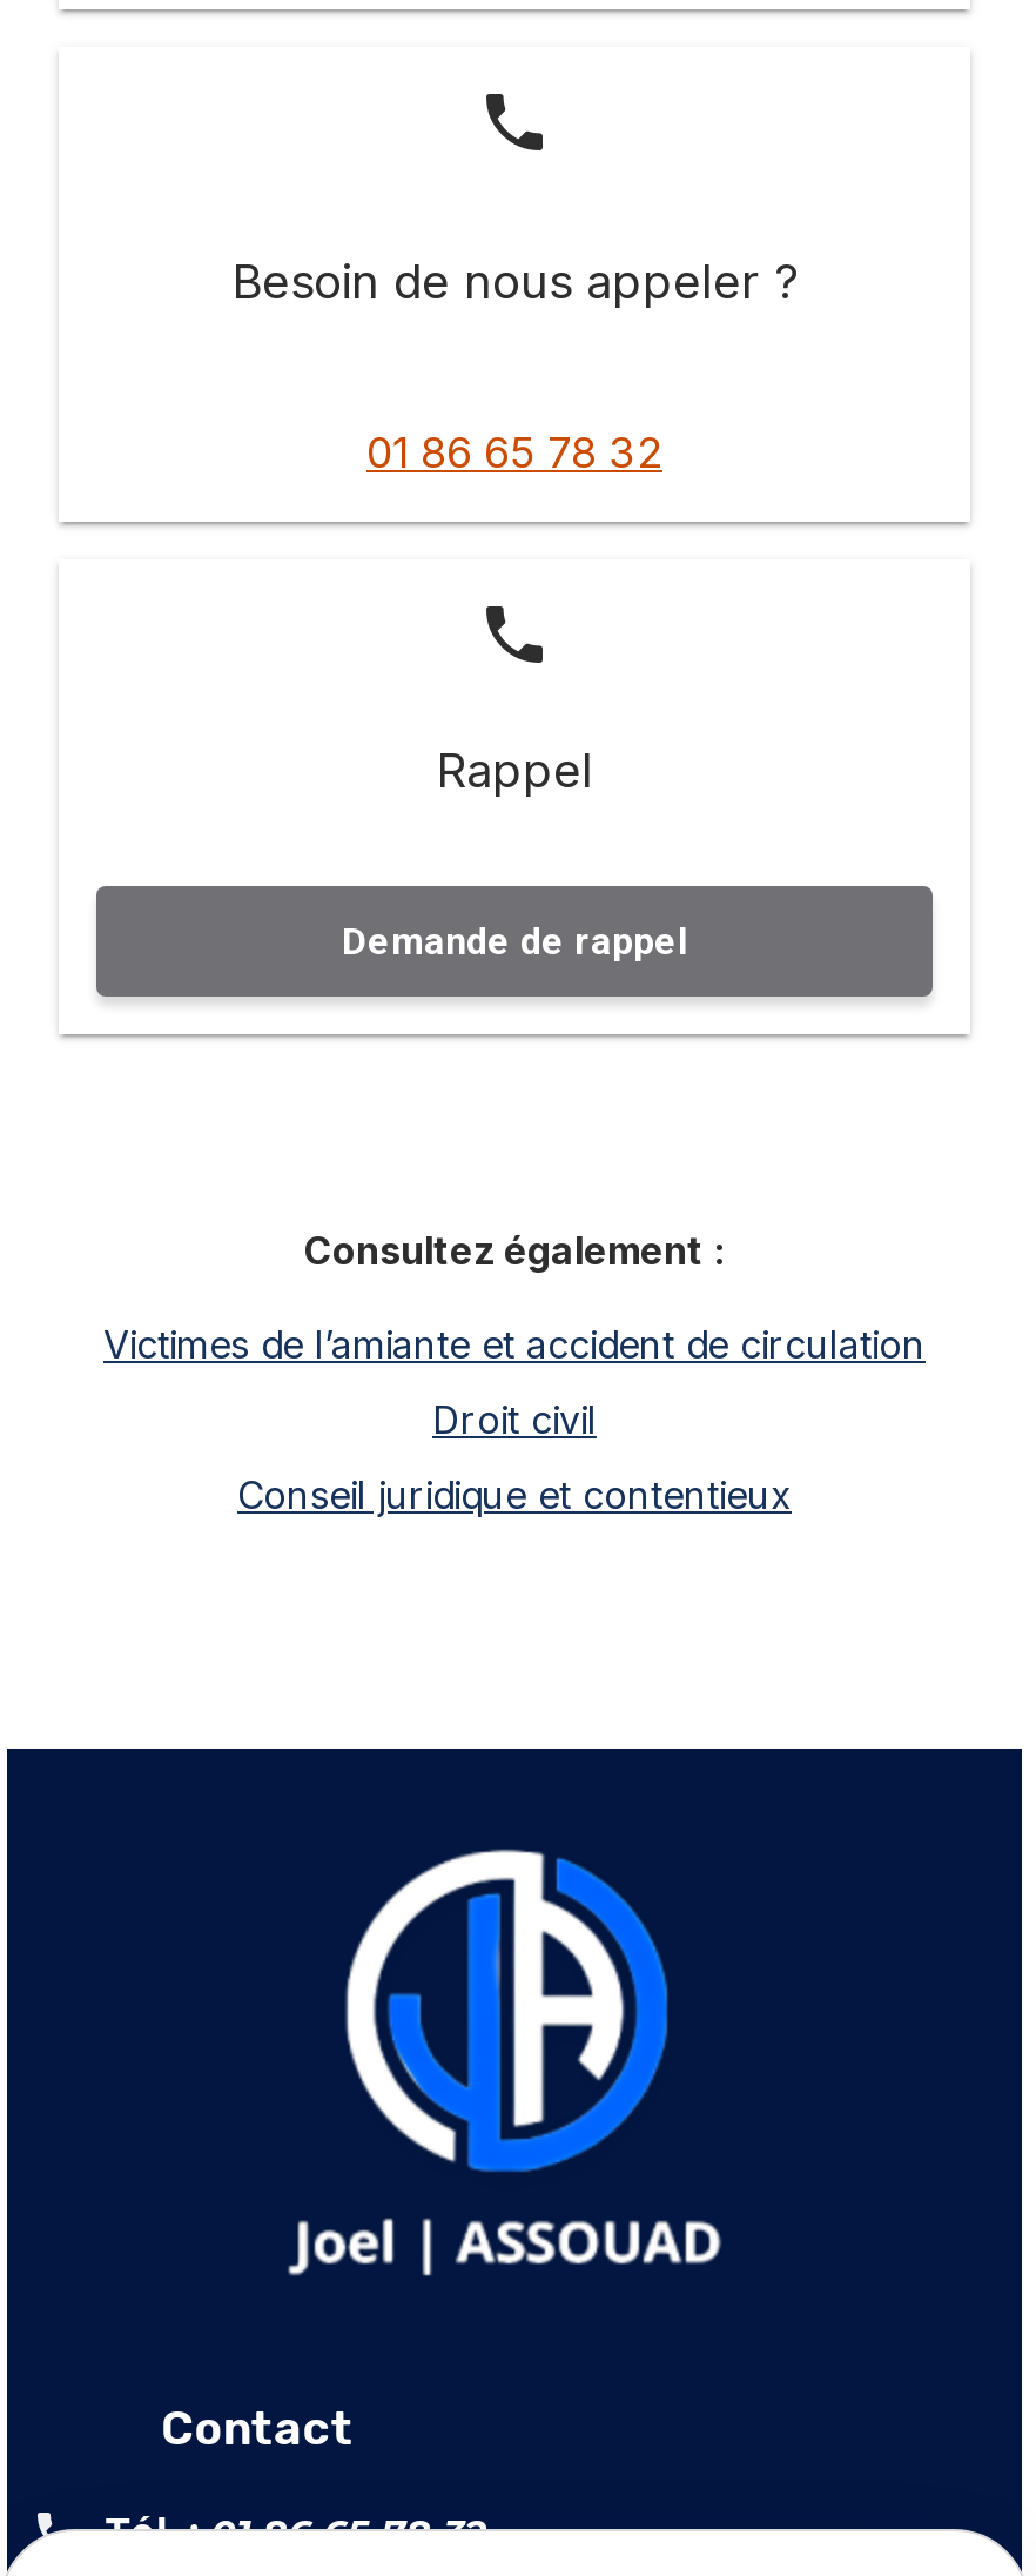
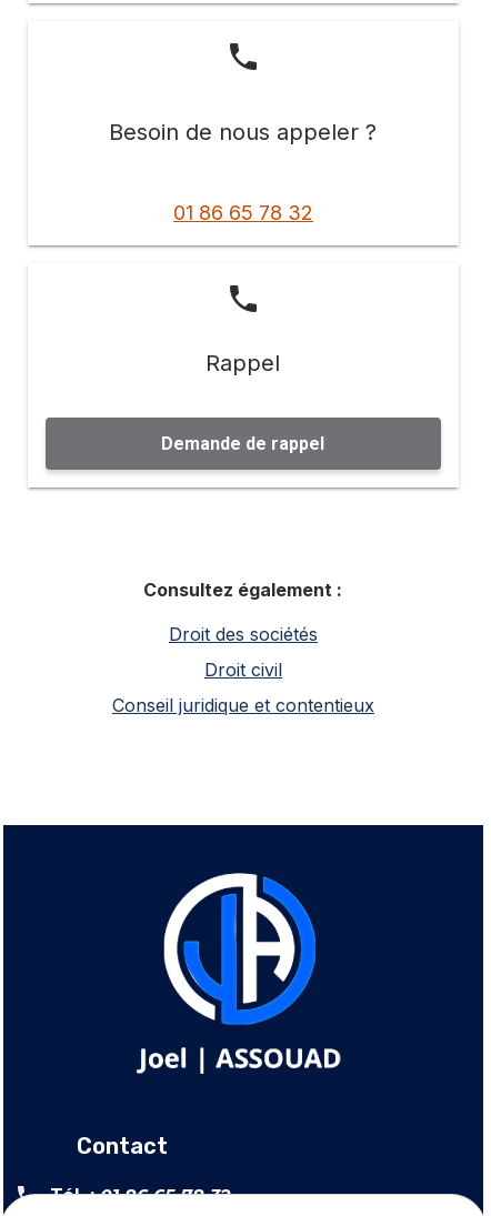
[103,1320,926,1367] Victimes de l’amiante et accident de circulation -> [169,623,318,645] Droit des sociétés

